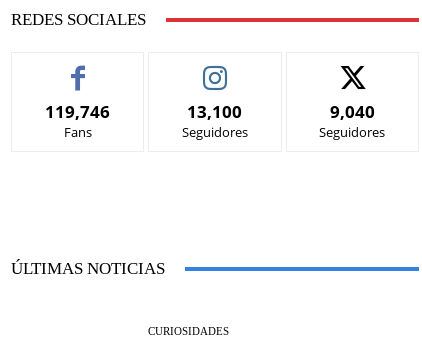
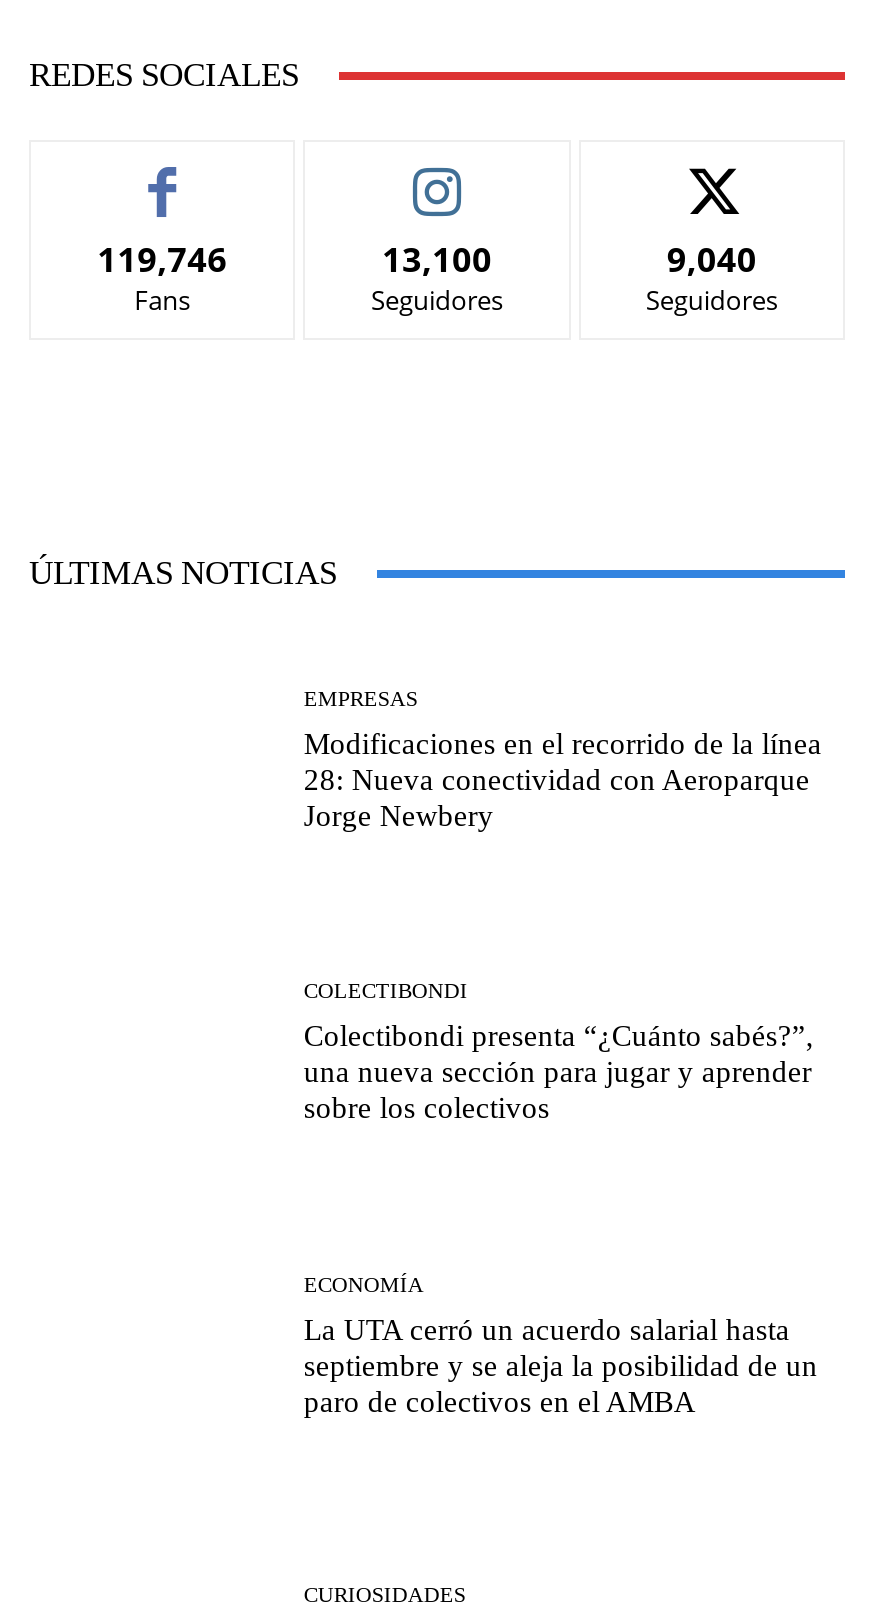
none -> [304,686,822,832] EMPRESAS | Modificaciones en el recorrido de la línea | 28: Nueva conectividad con Aeroparque | Jorge Newbery
none -> [304,979,814,1125] COLECTIBONDI | Colectibondi presenta “¿Cuánto sabés?”, | una nueva sección para jugar y aprender | sobre los colectivos
none -> [304,1271,818,1417] ECONOMÍA | La UTA cerró un acuerdo salarial hasta | septiembre y se aleja la posibilidad de un | paro de colectivos en el AMBA

